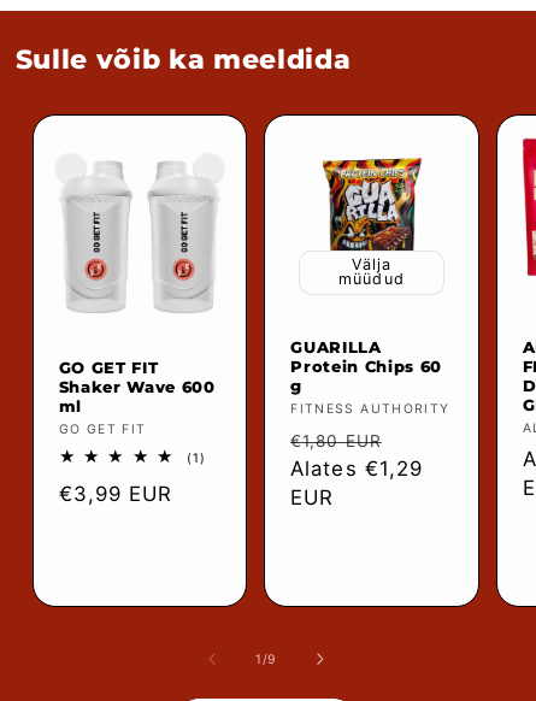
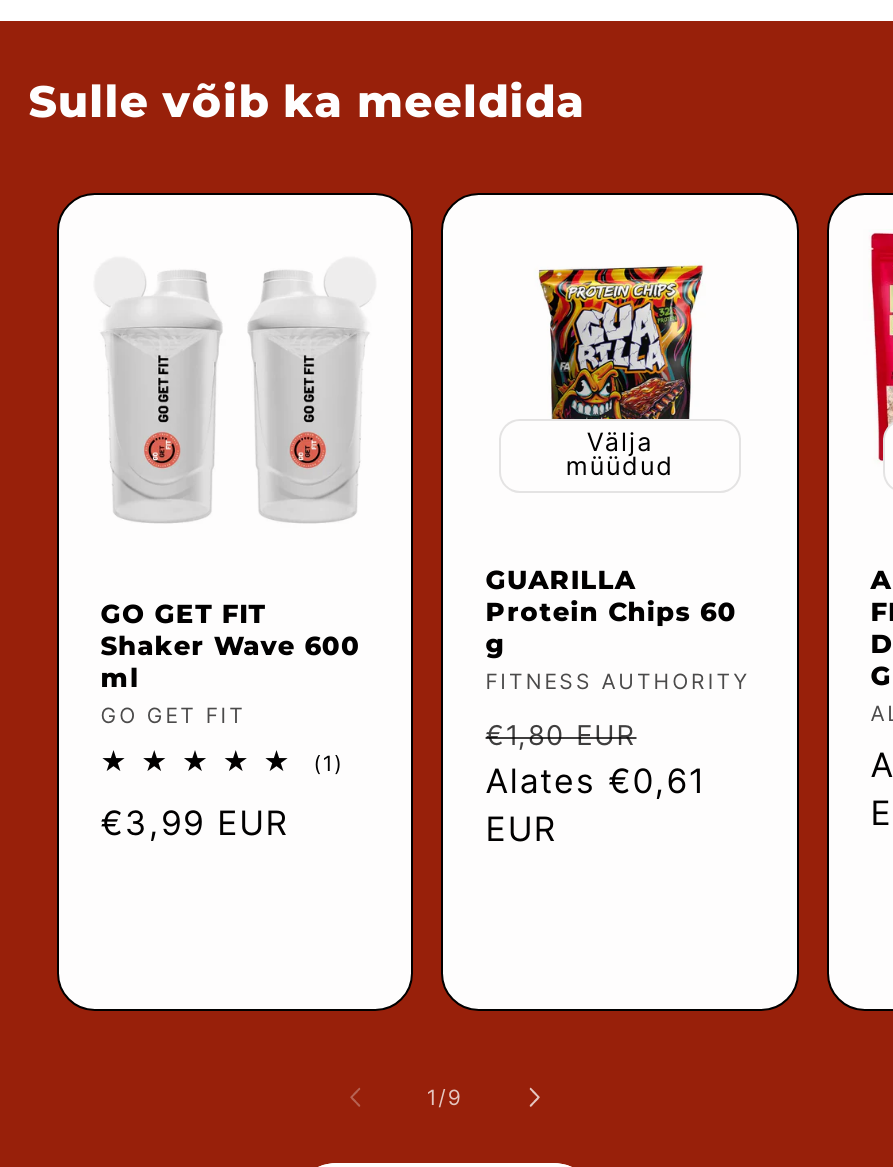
[291,456,423,480] Alates €1,29 -> [486,760,707,800] Alates €0,61

